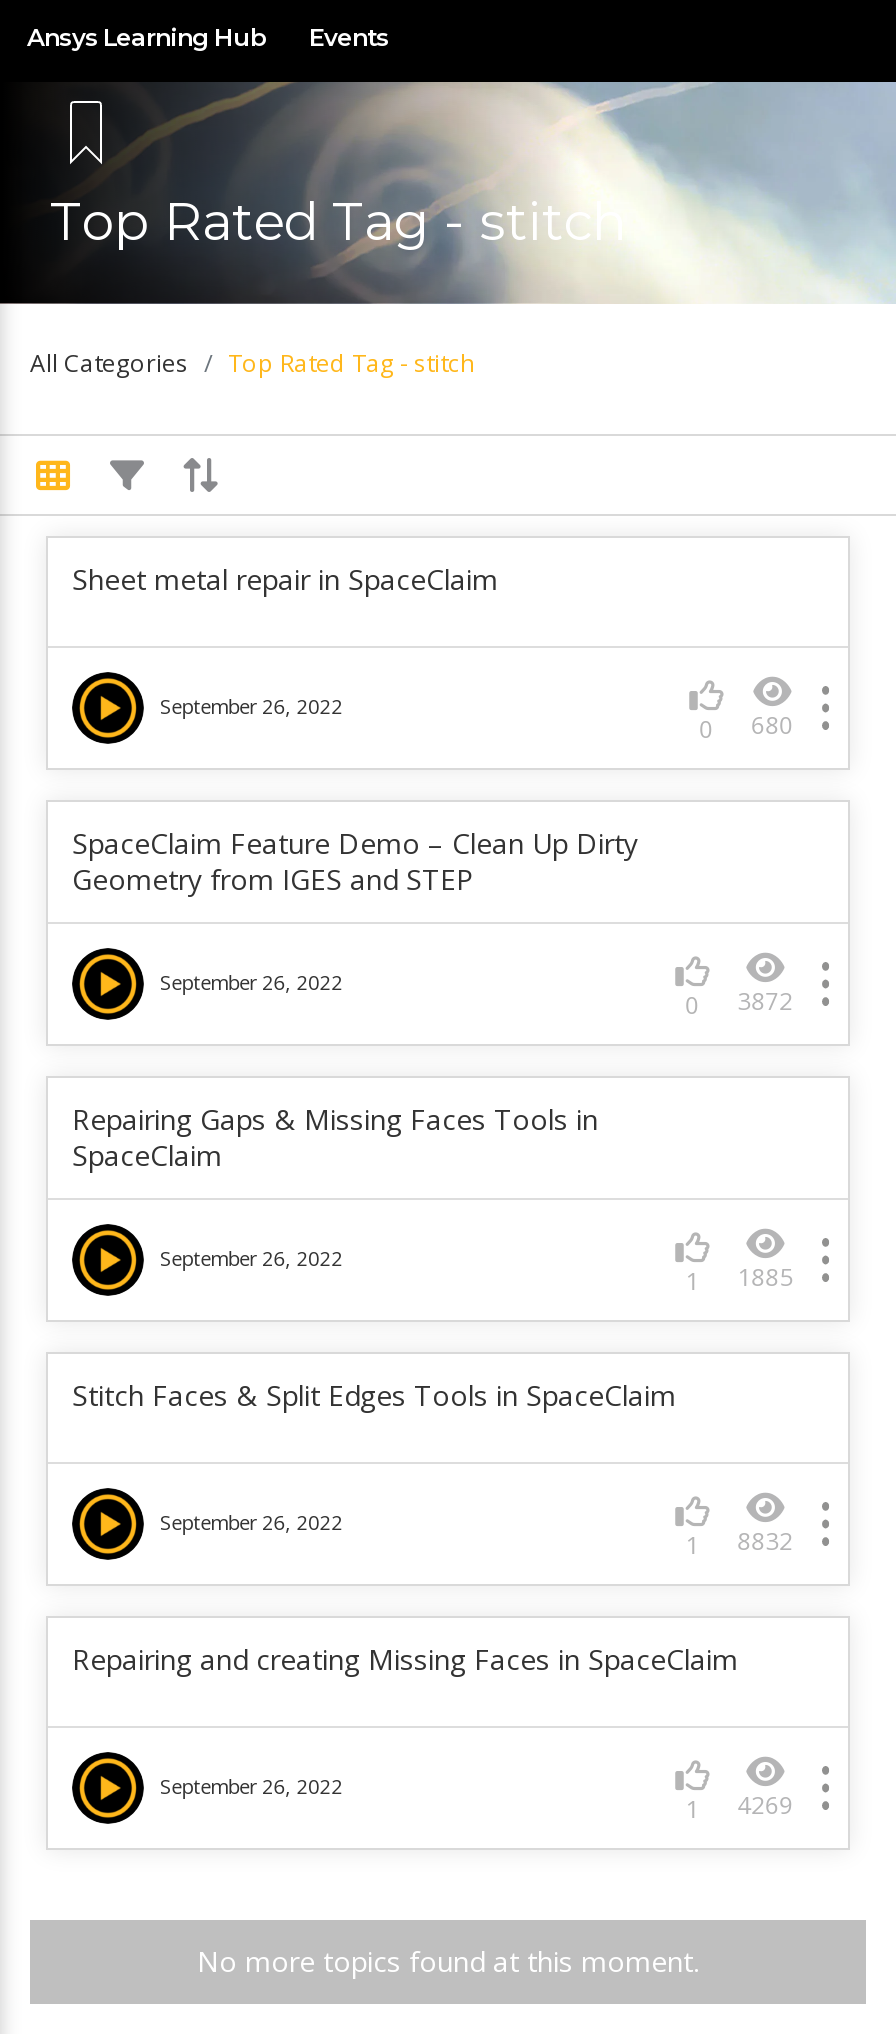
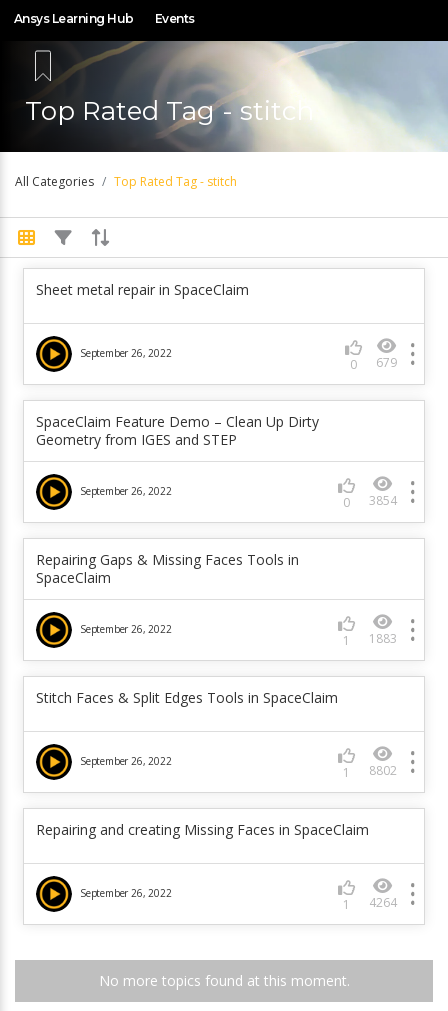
[699,708,793,745] 0 680 -> [350,354,397,373] 0 679
[685,984,793,1021] 0 3872 -> [343,492,397,511] 0 3854
[685,1260,793,1297] 1 1885 -> [343,630,397,649] 1 1883
[685,1524,793,1561] 1 8832 -> [343,762,397,781] 1 8802
[685,1788,793,1825] 1 4269 -> [343,894,397,913] 1 4264

